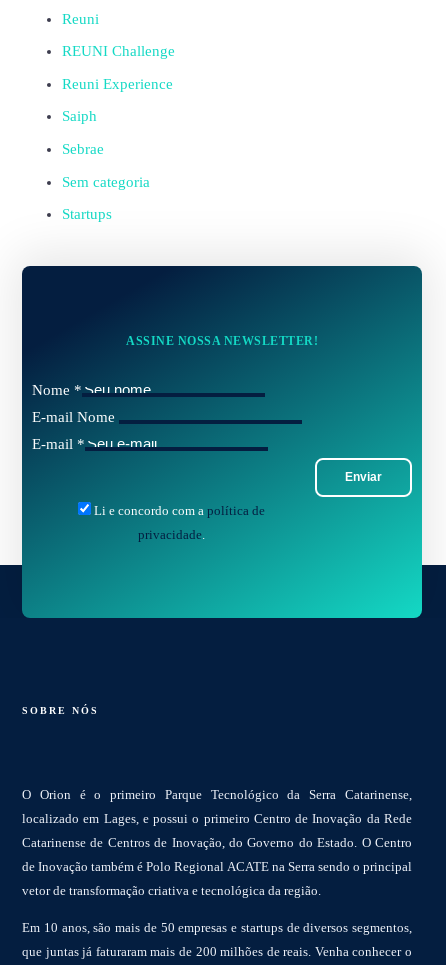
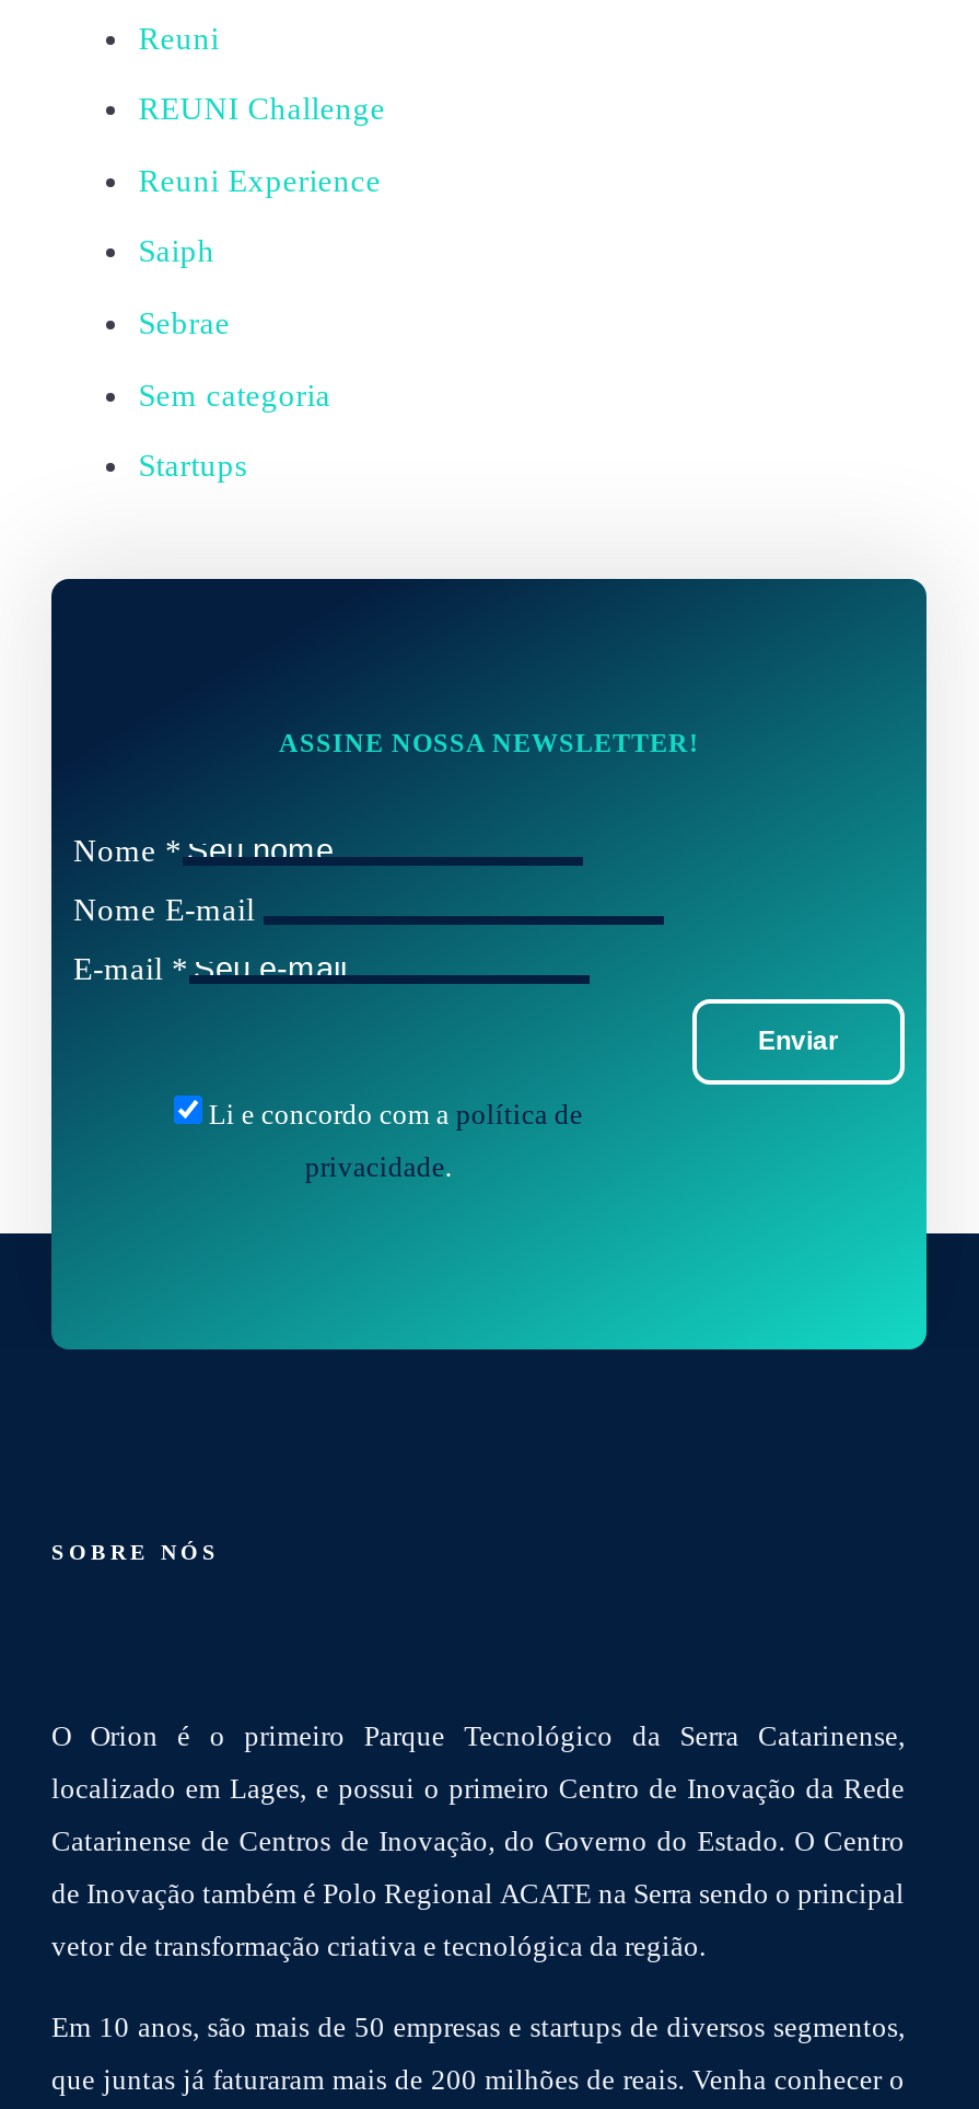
[32,409,115,425] E-mail Nome -> [73,892,255,927] Nome E-mail

